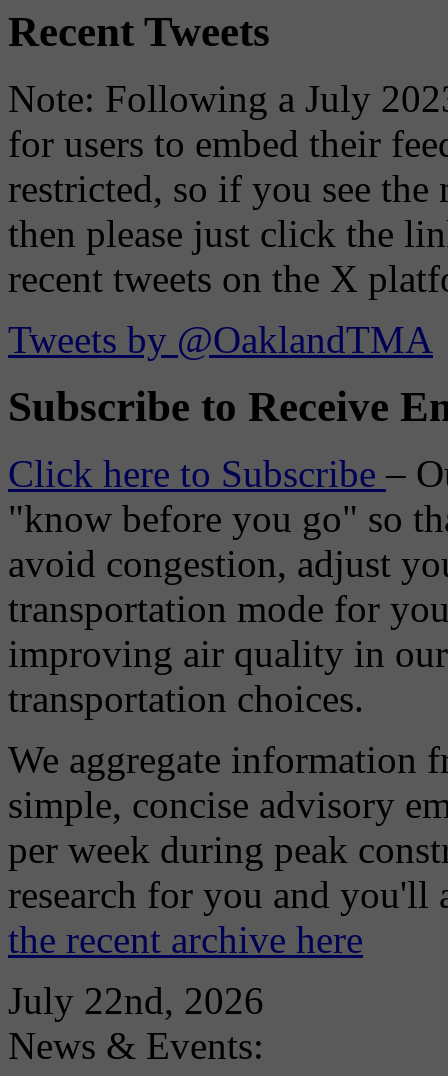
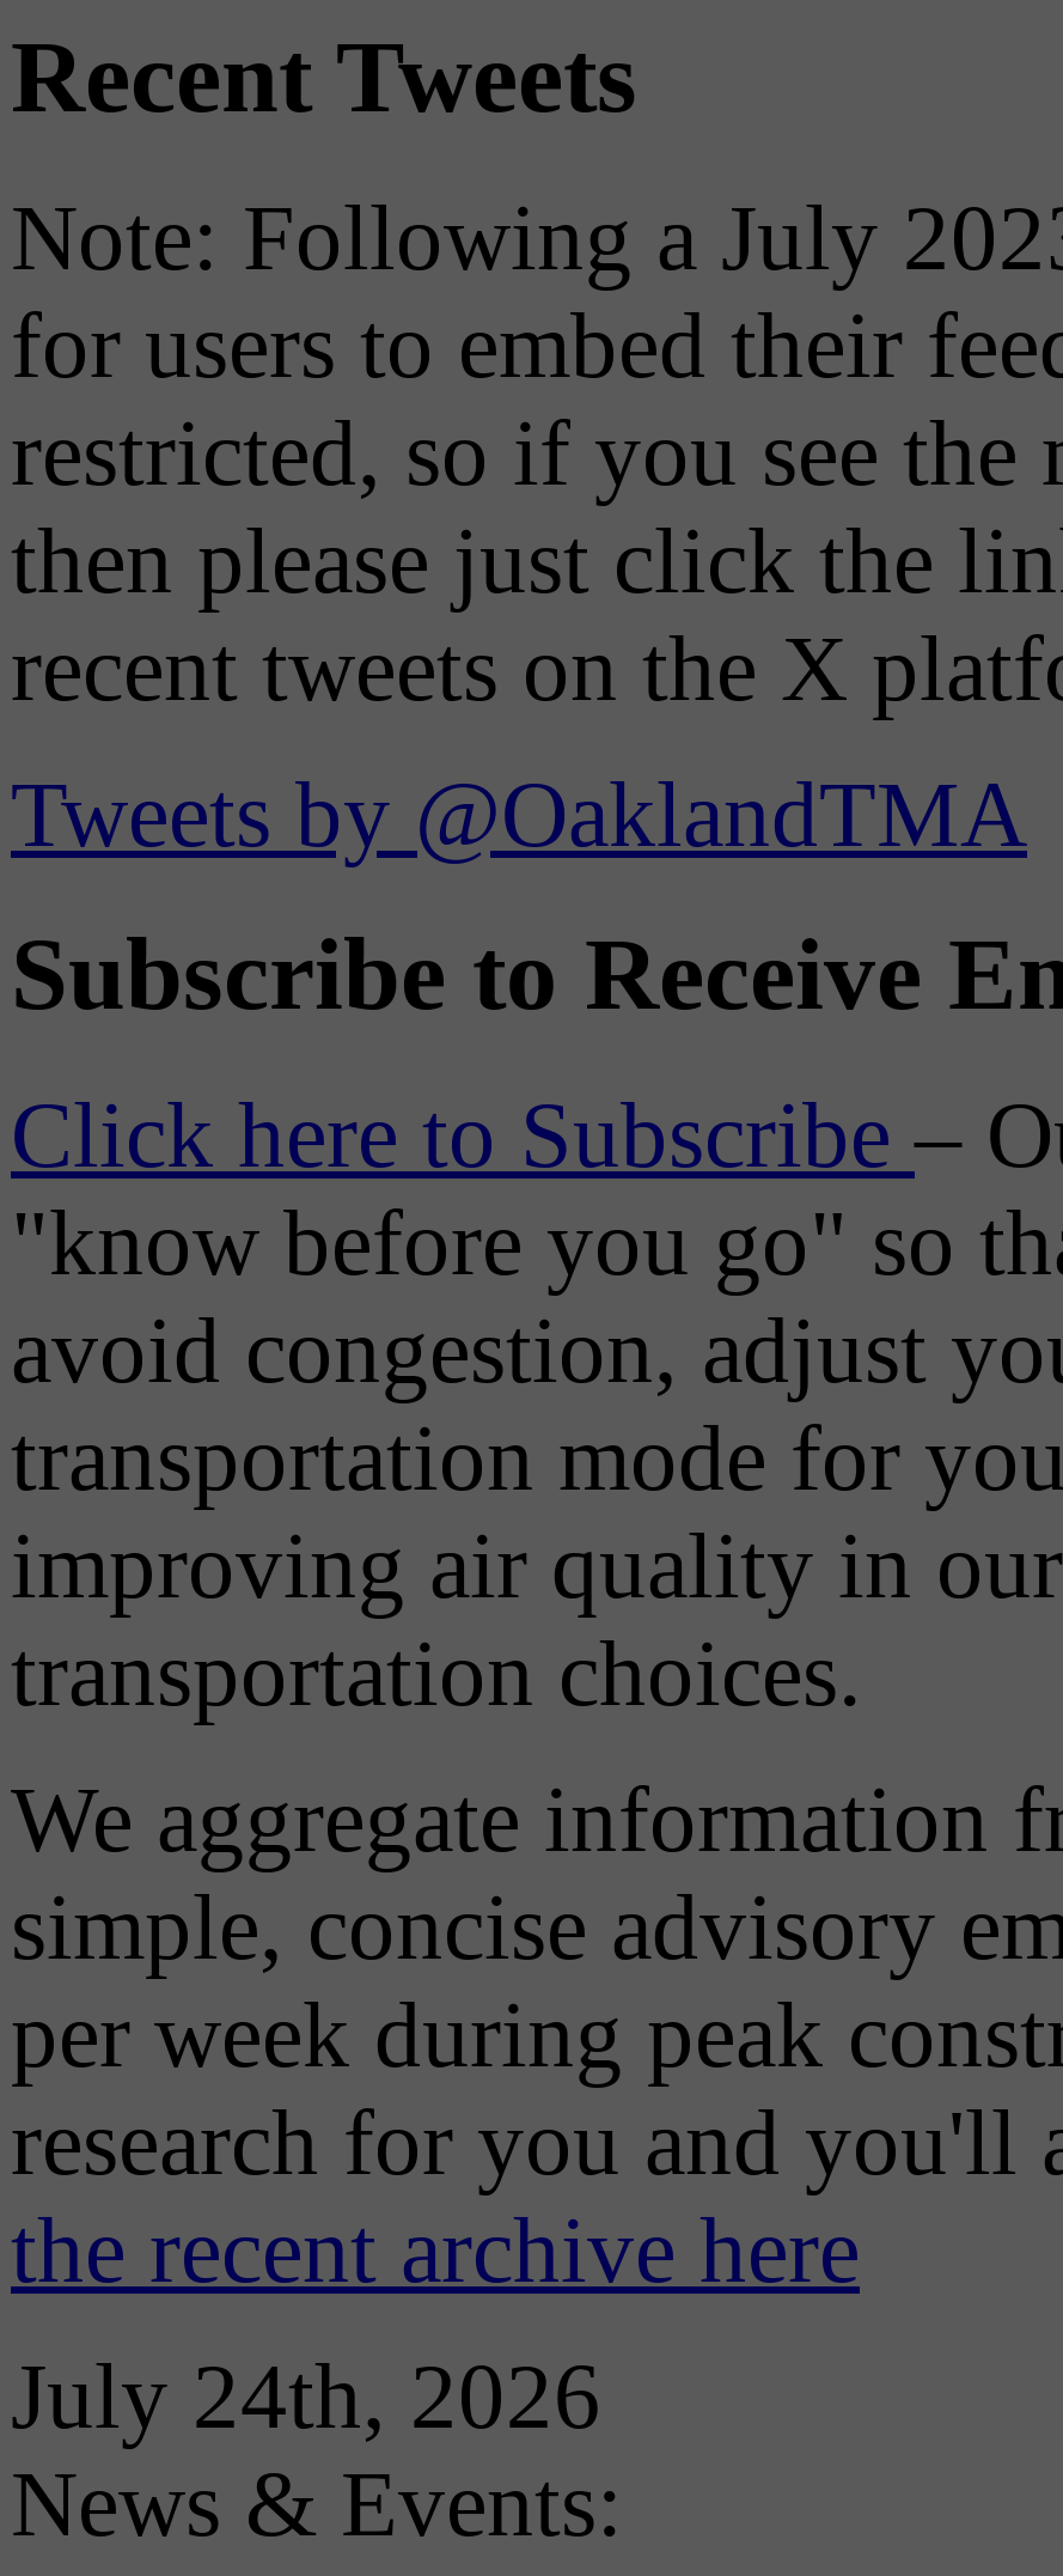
[8,979,264,1022] July 22nd, 2026 -> [11,2344,601,2447] July 24th, 2026

